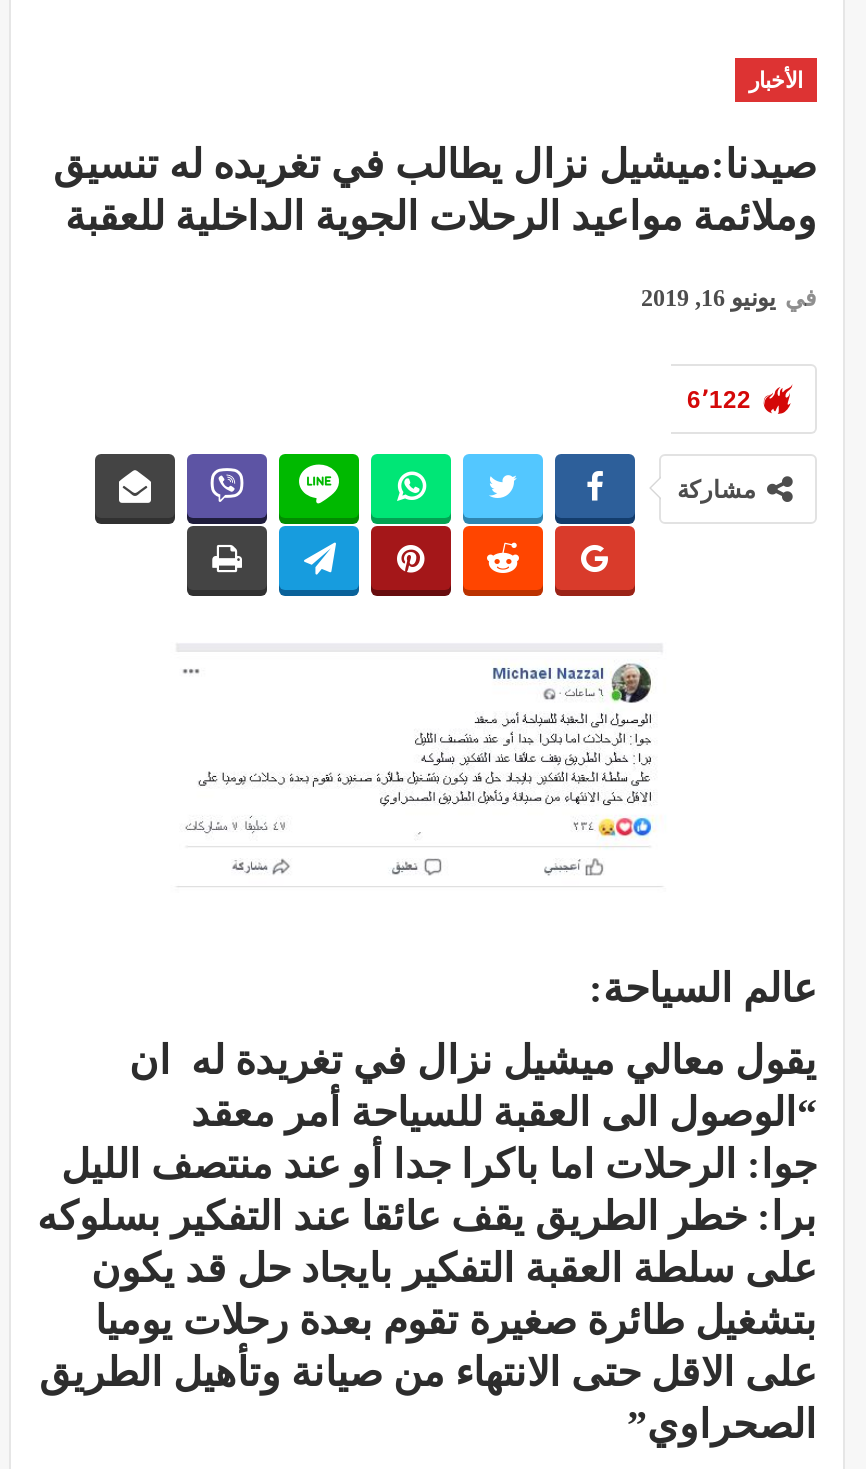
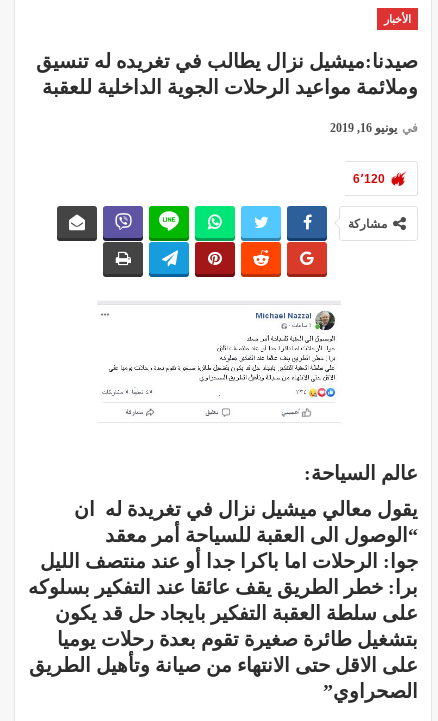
[687,385,751,413] 6٬122 -> [353,172,385,186] 6٬120

